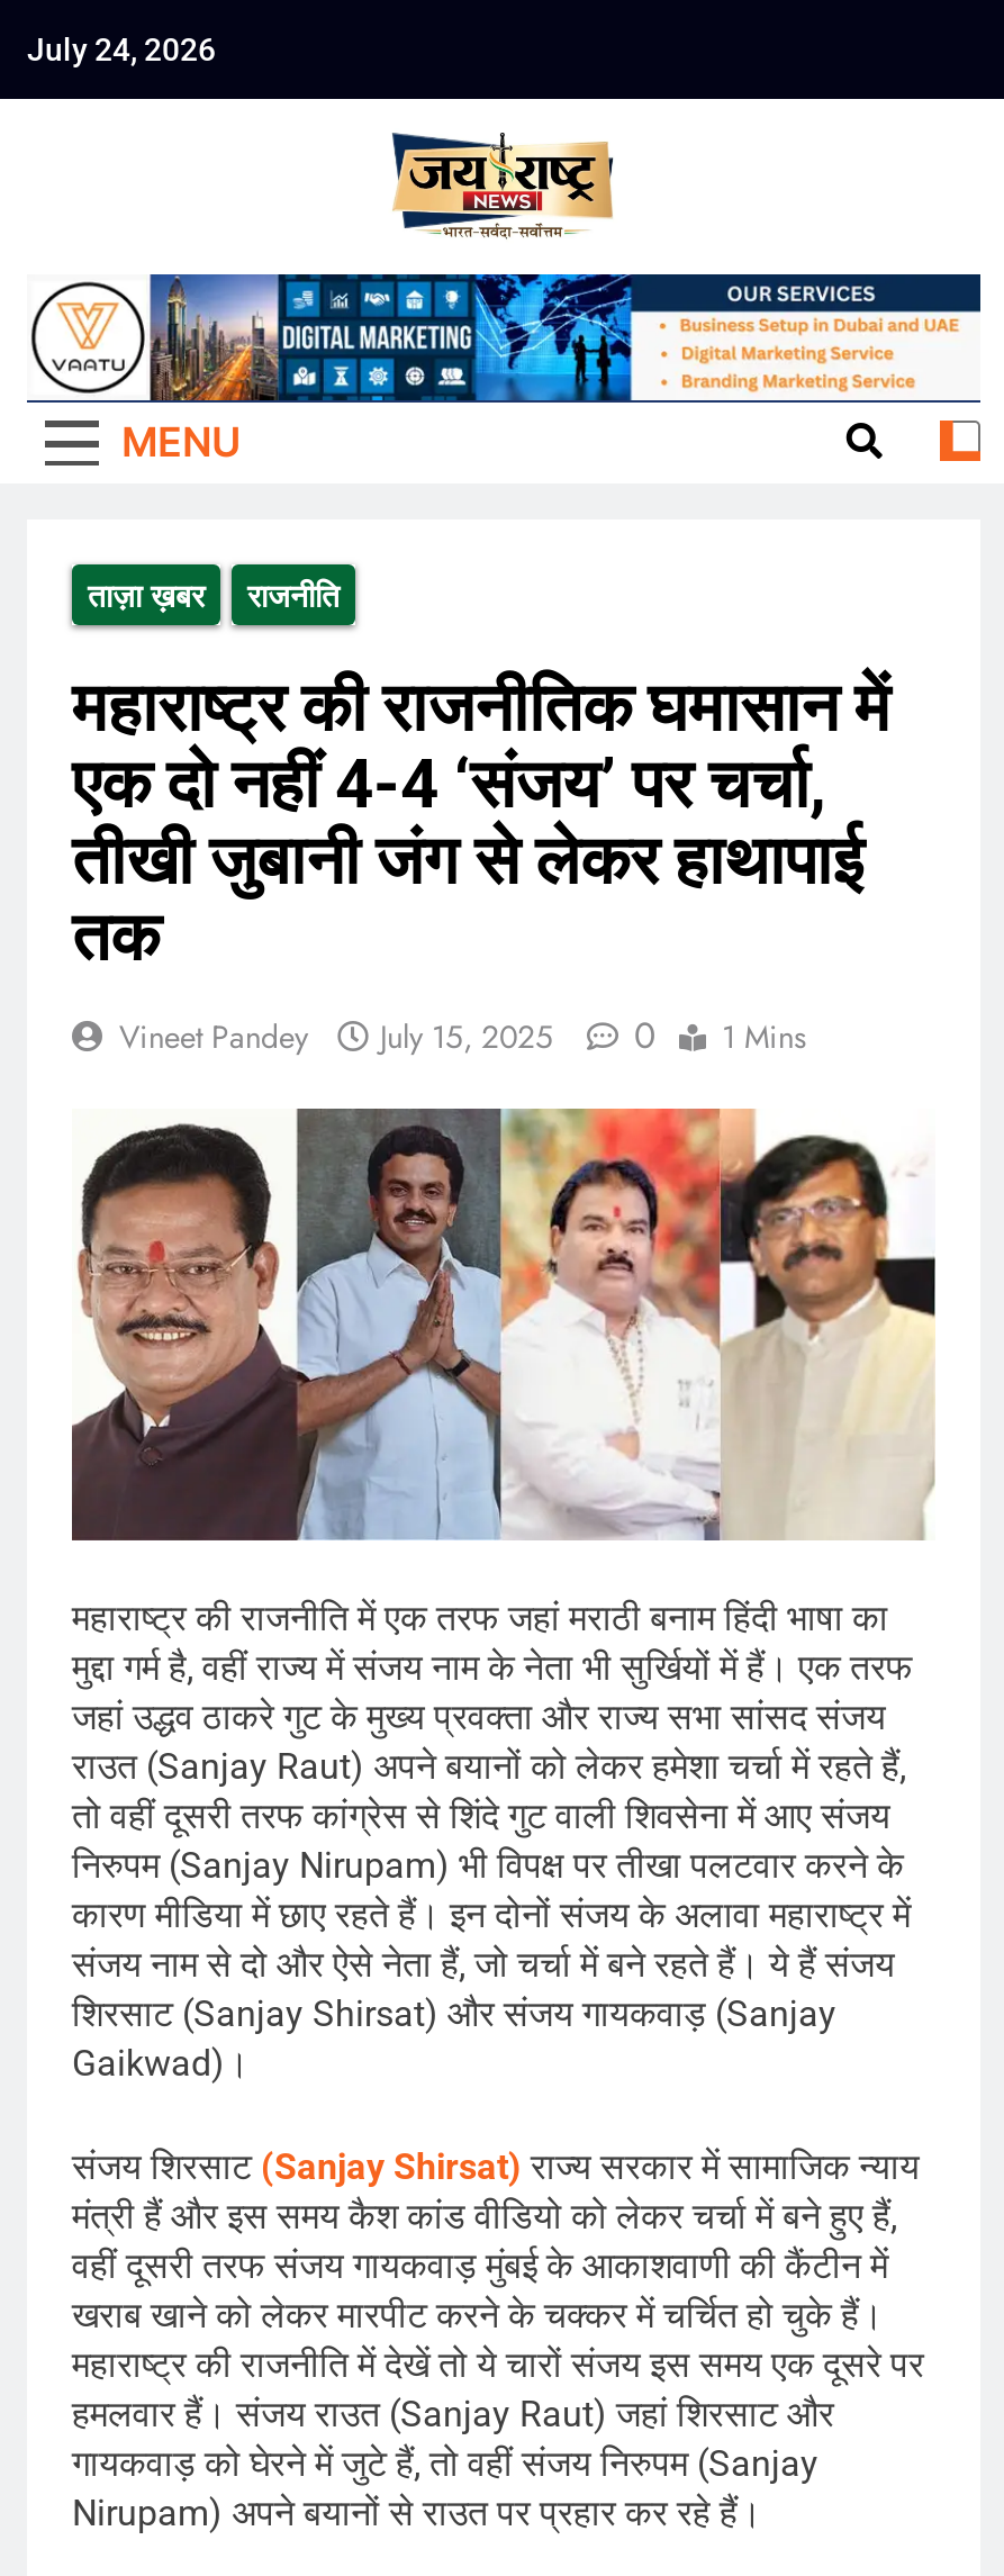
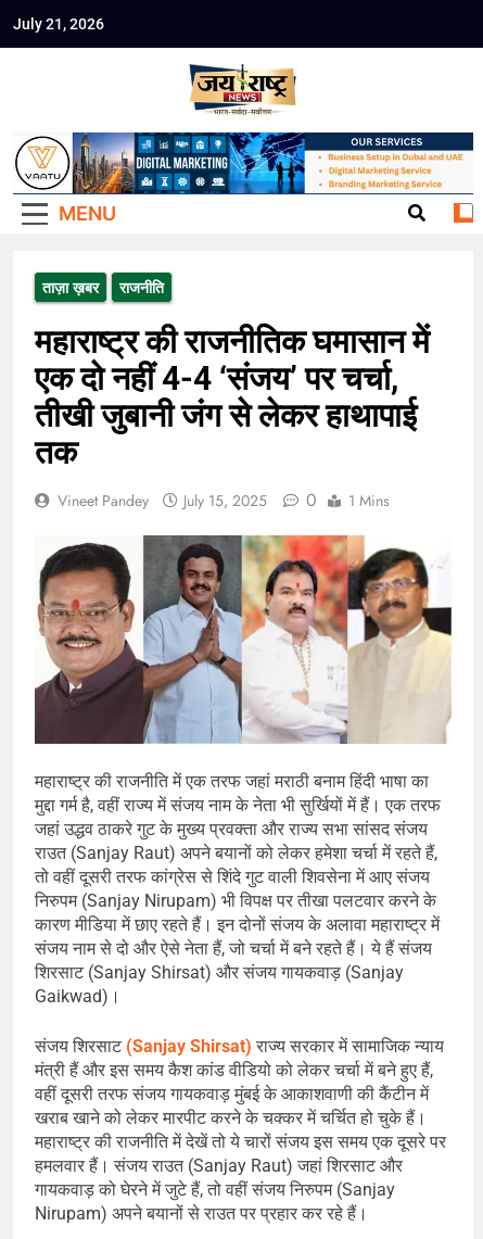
[27,31,216,67] July 24, 2026 -> [13,15,104,33] July 21, 2026

